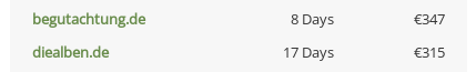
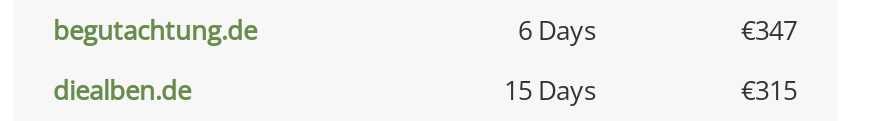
[290,9,333,29] 8 Days -> [518,12,596,48] 6 Days
[282,42,333,62] 17 Days -> [504,72,596,108] 15 Days

